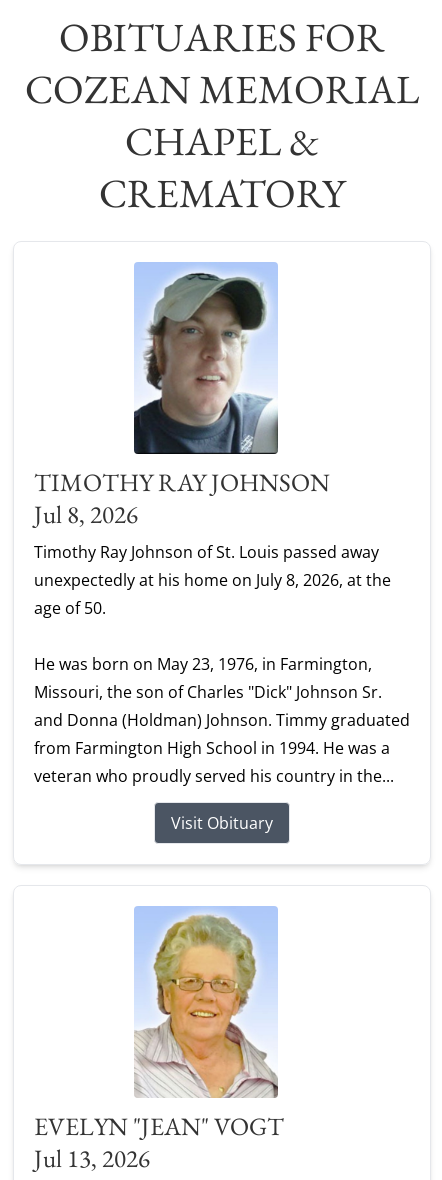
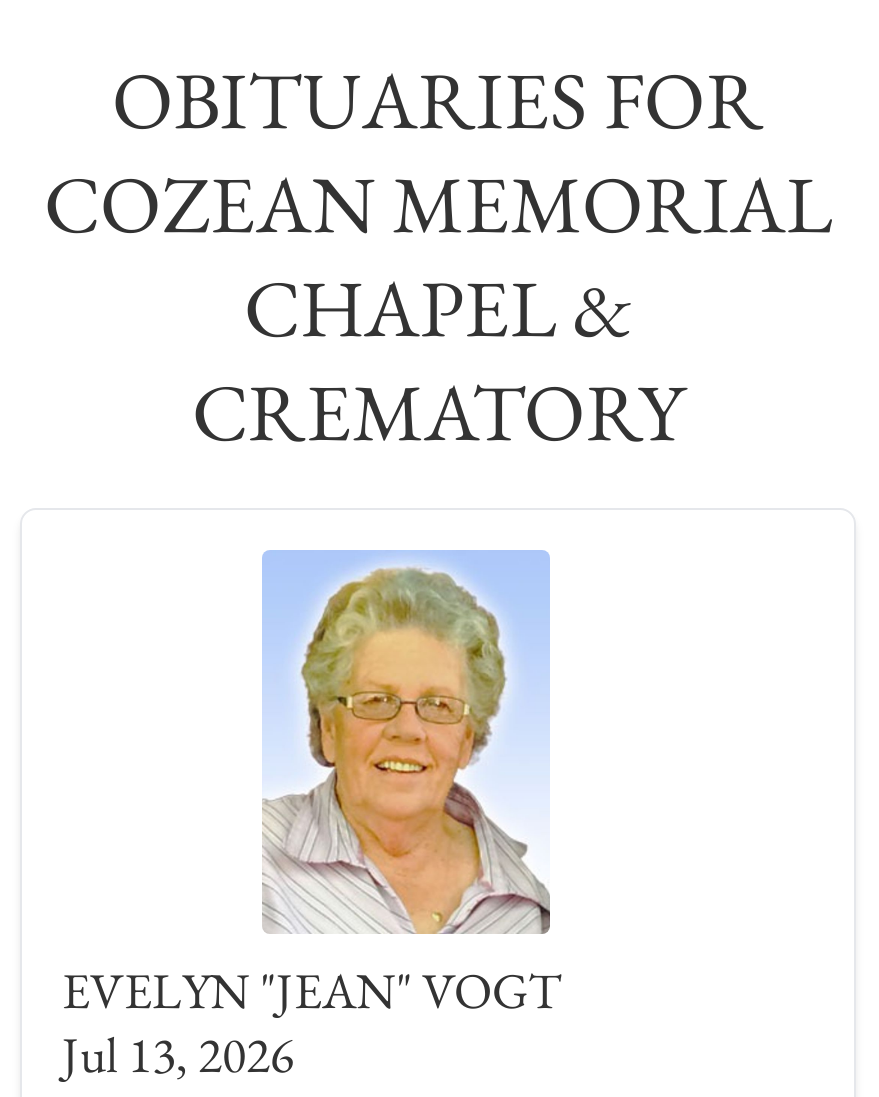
[34,271,410,834] [image] | TIMOTHY RAY JOHNSON | Jul 8, 2026 | Timothy Ray Johnson of St. Louis passed away | unexpectedly at his home on July 8, 2026, at the | age of 50. | He was born on May 23, 1976, in Farmington, | Missouri, the son of Charles "Dick" Johnson Sr. | and Donna (Holdman) Johnson. Timmy graduated | from Farmington High School in 1994. He was a | veteran who proudly served his country in the... | Visit Obituary -> none

